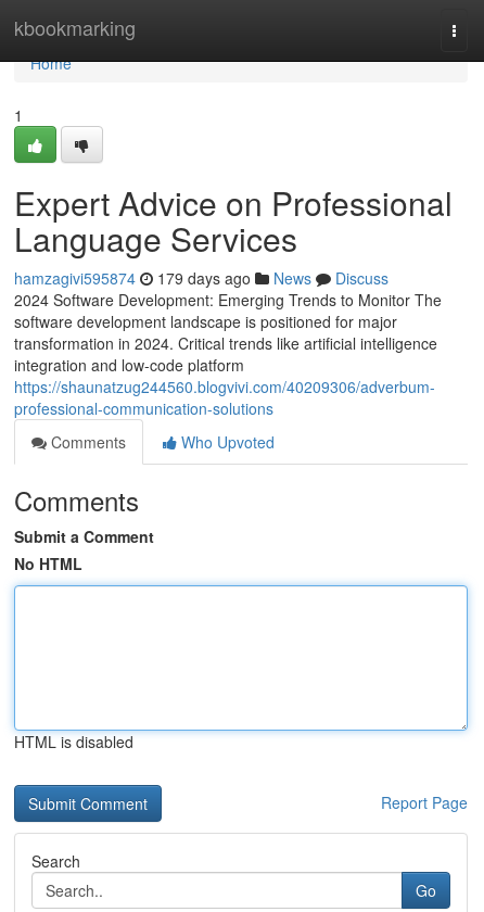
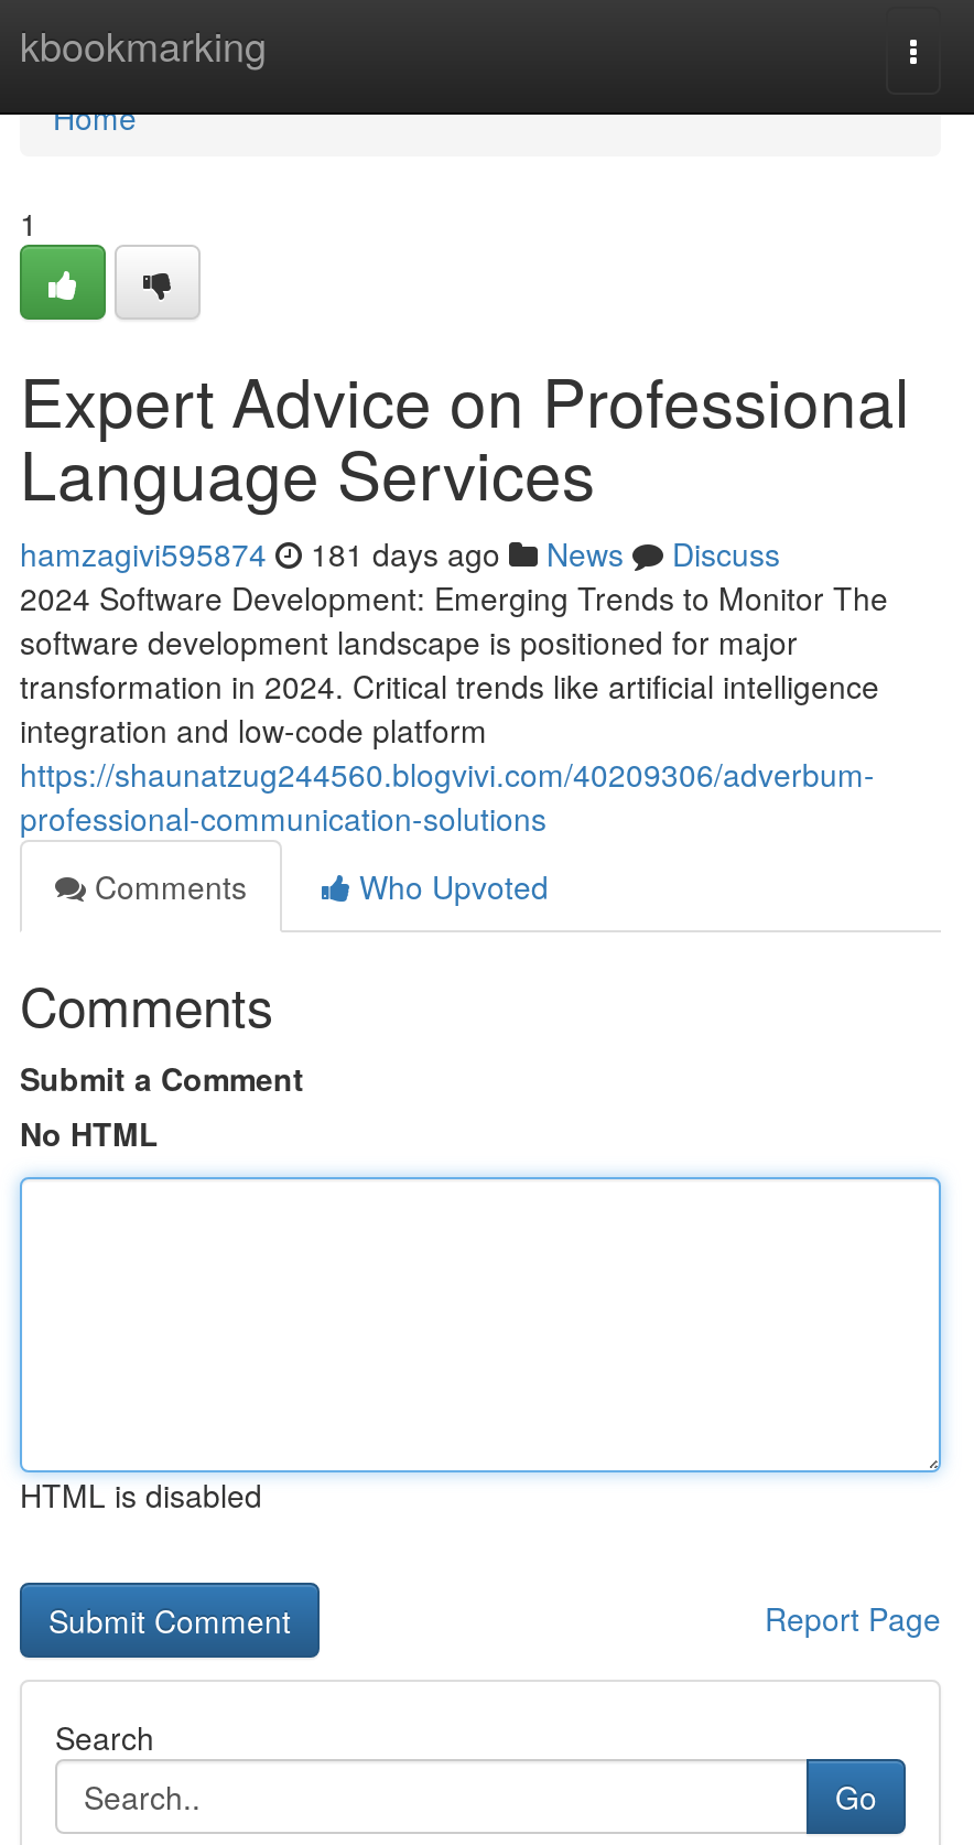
[14,267,389,289] hamzagivi595874 179 days ago News Discuss -> [20,531,780,575] hamzagivi595874 181 days ago News Discuss

